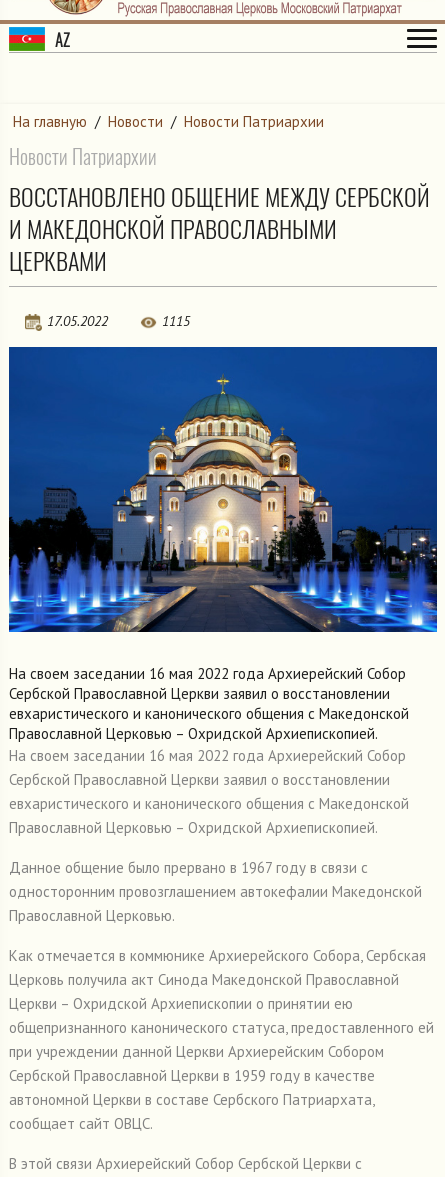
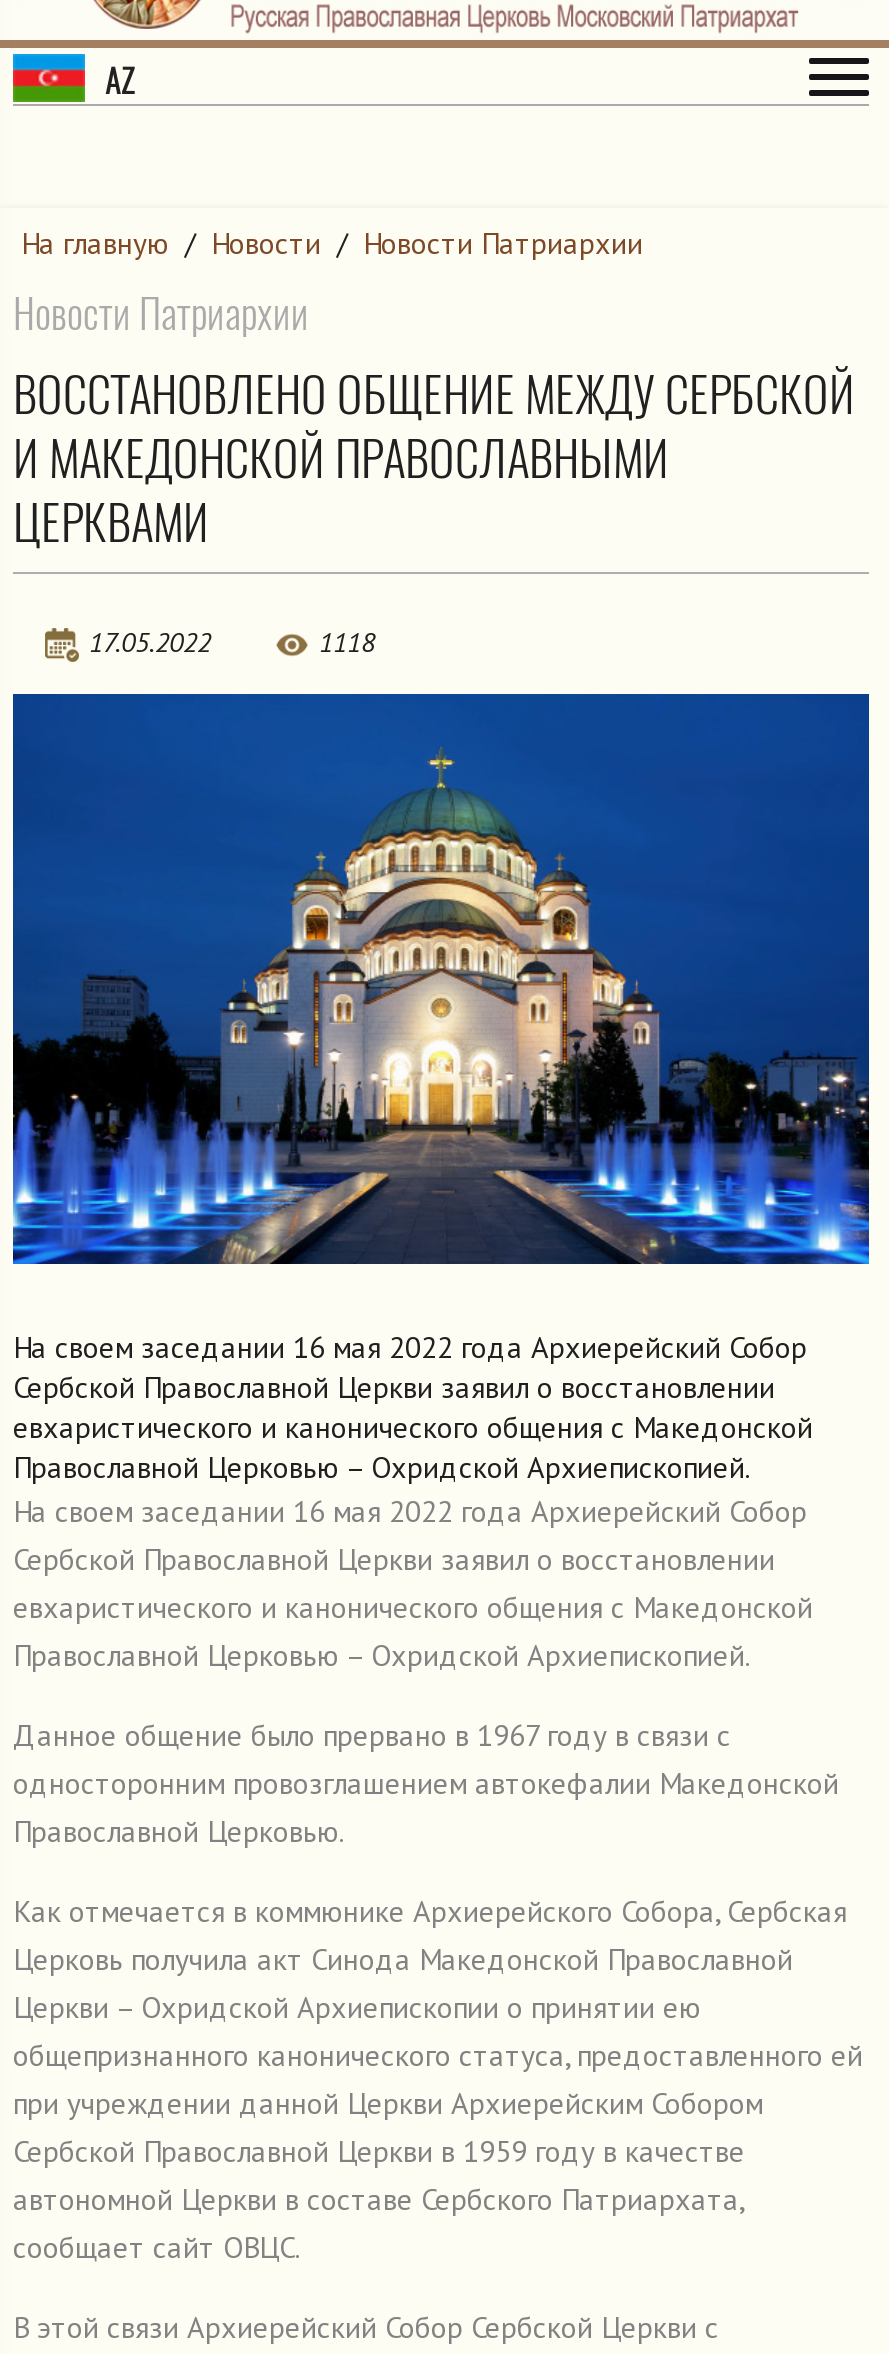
[162,312,190,330] 1115 -> [319,623,375,659] 1118

